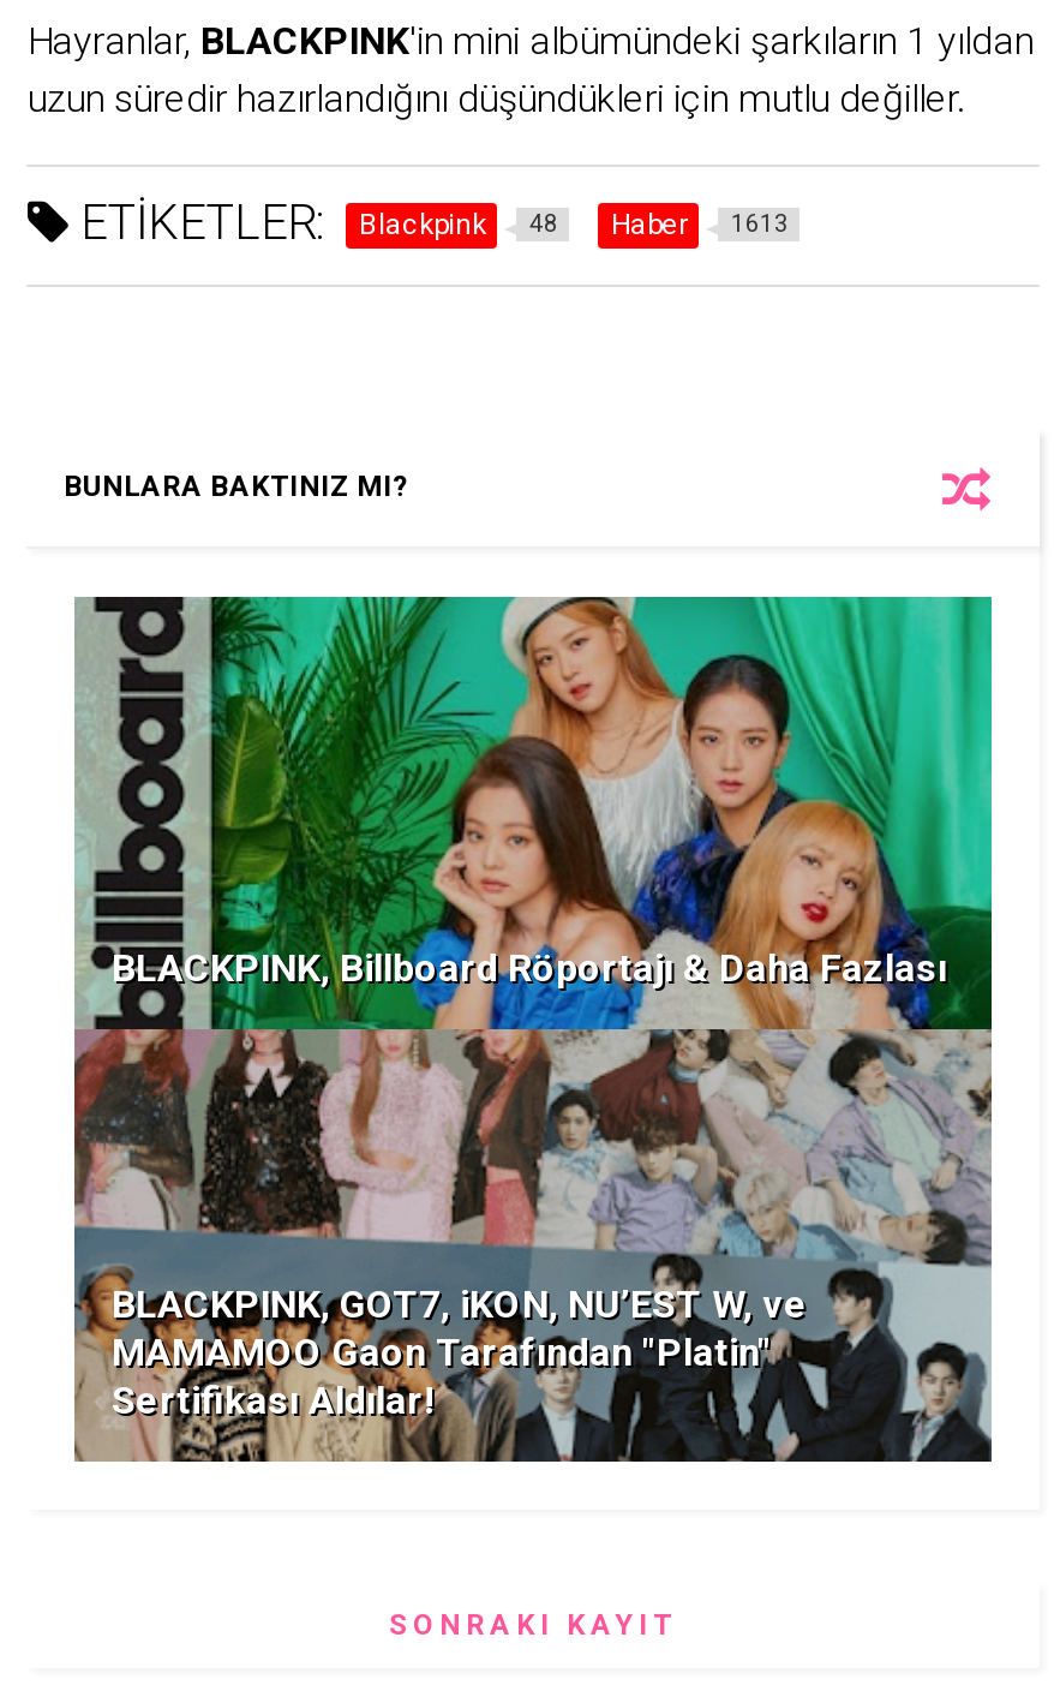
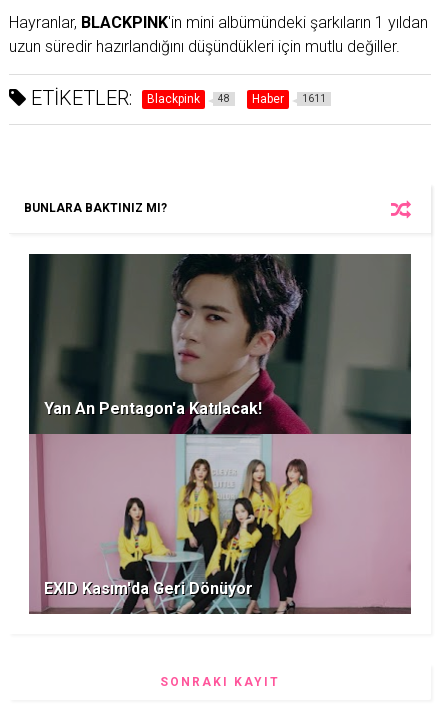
[68,195,788,252] ETİKETLER: Blackpink 48 Haber 1613 -> [26,86,326,110] ETİKETLER: Blackpink 48 Haber 1611
[72,594,994,1464] [image] | BLACKPINK, Billboard Röportajı & Daha Fazlası -> [29,253,412,615] [image] | Yan An Pentagon'a Katılacak!
[111,1283,808,1424] BLACKPINK, GOT7, iKON, NU’EST W, ve | MAMAMOO Gaon Tarafından "Platin" | Sertifikası Aldılar! -> [44,579,253,598] EXID Kasım'da Geri Dönüyor

